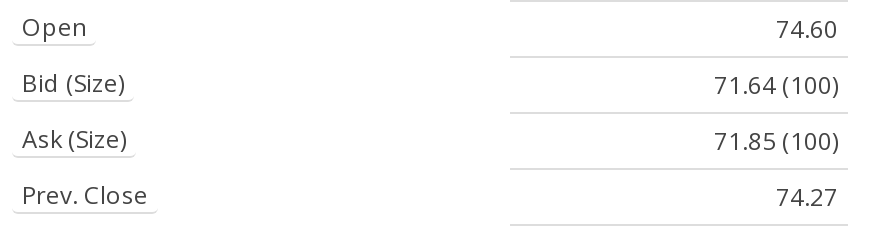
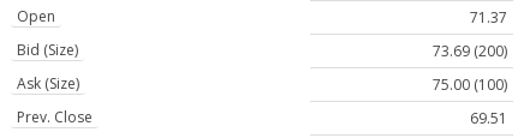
[776,13,838,47] 74.60 -> [470,8,507,28] 71.37
[714,69,838,103] 71.64 (100) -> [433,41,507,62] 73.69 (200)
[714,125,838,159] 71.85 (100) -> [433,75,507,95] 75.00 (100)
[776,181,838,215] 74.27 -> [470,108,507,129] 69.51

